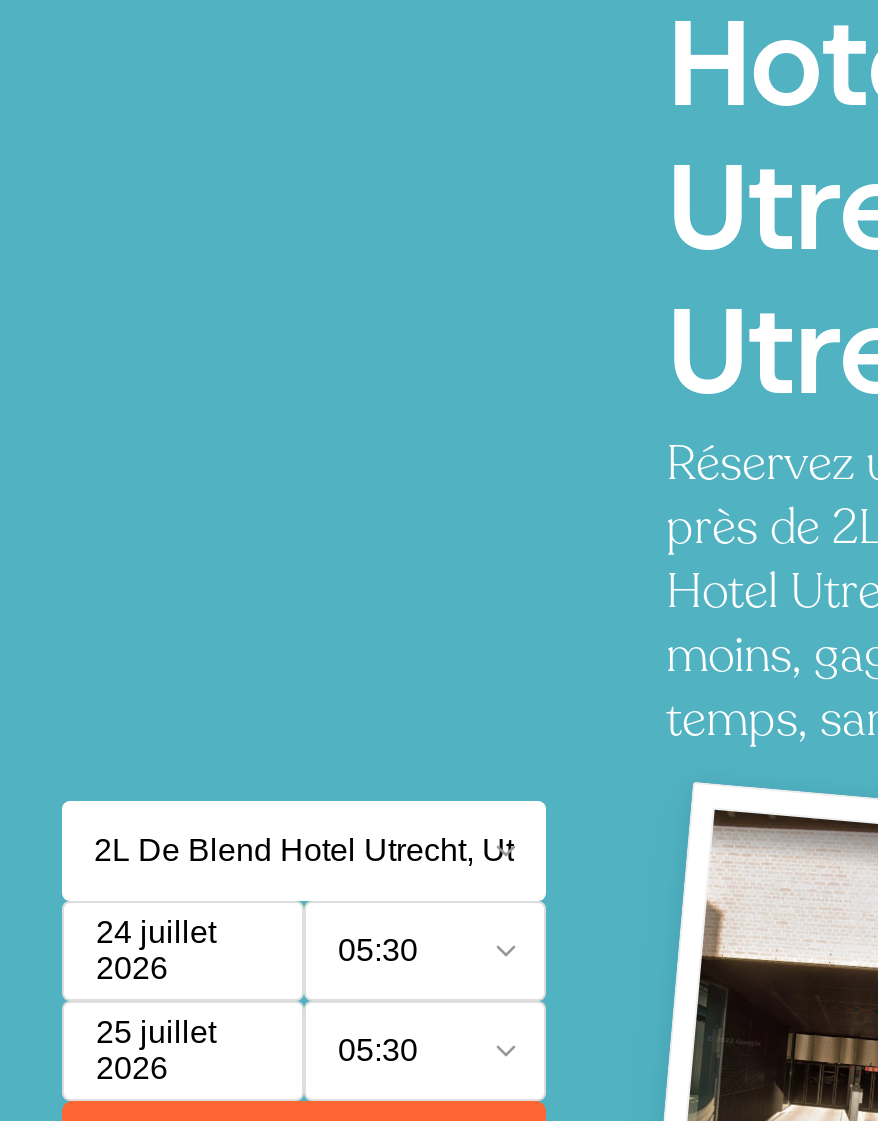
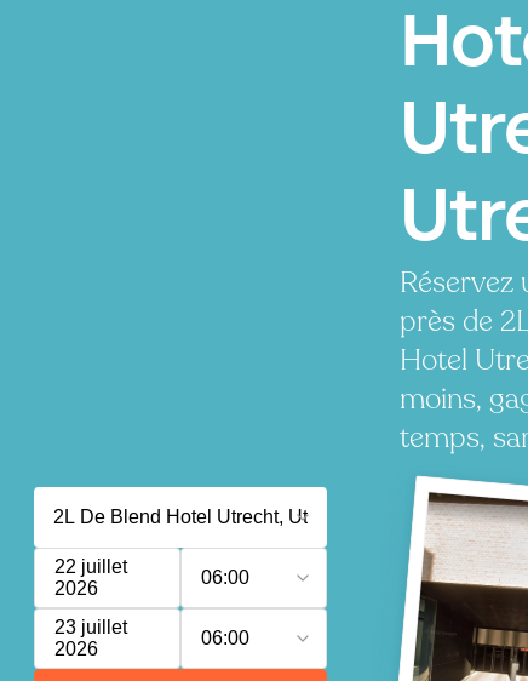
[96,915,216,949] 24 juillet -> [54,556,127,577] 22 juillet
[338,933,418,967] 05:30 -> [201,567,249,588] 06:00
[96,1015,216,1049] 25 juillet -> [54,617,127,637] 23 juillet
[338,1033,418,1067] 05:30 -> [201,628,249,648] 06:00

